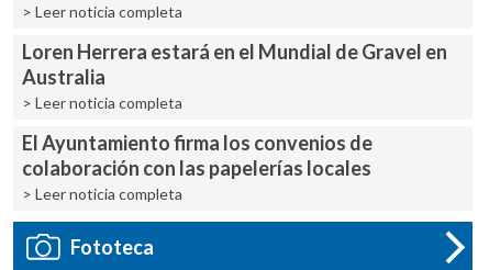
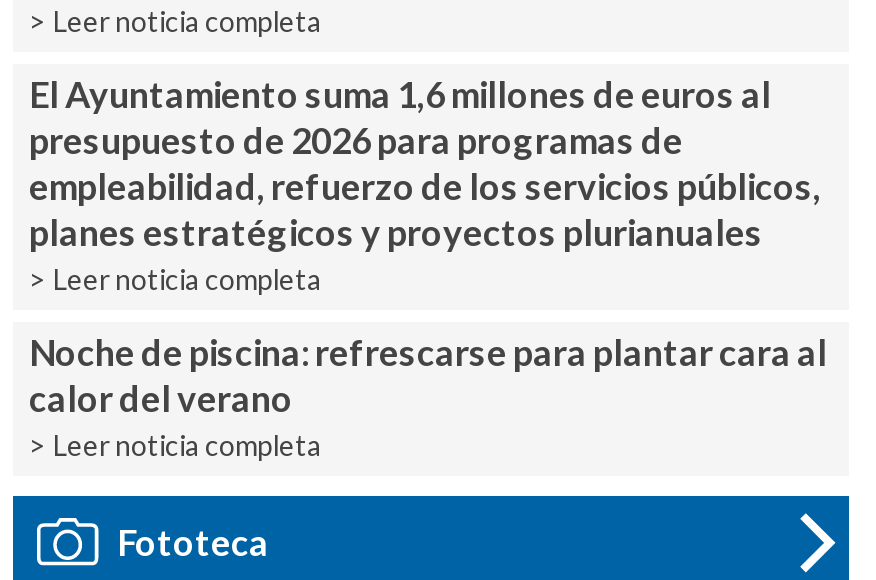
[22,40,447,89] Loren Herrera estará en el Mundial de Gravel en | Australia -> [29,73,821,255] El Ayuntamiento suma 1,6 millones de euros al | presupuesto de 2026 para programas de | empleabilidad, refuerzo de los servicios públicos, | planes estratégicos y proyectos plurianuales
[22,131,373,180] El Ayuntamiento firma los convenios de | colaboración con las papelerías locales -> [29,331,827,421] Noche de piscina: refrescarse para plantar cara al | calor del verano

